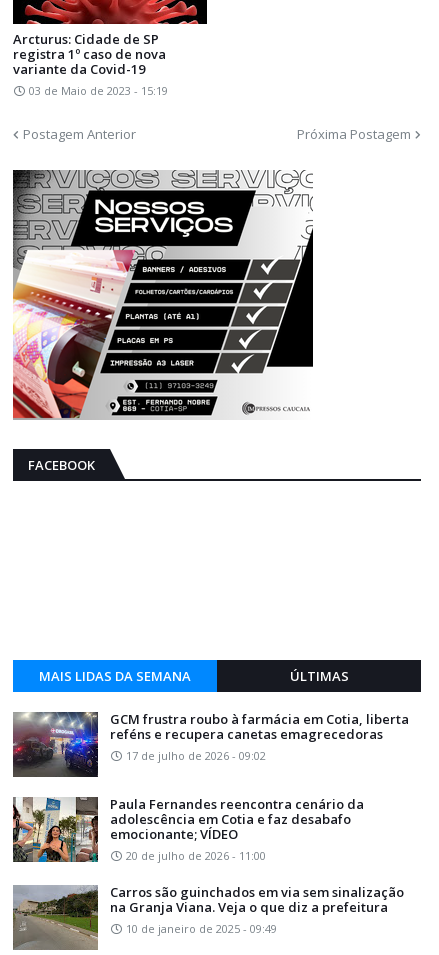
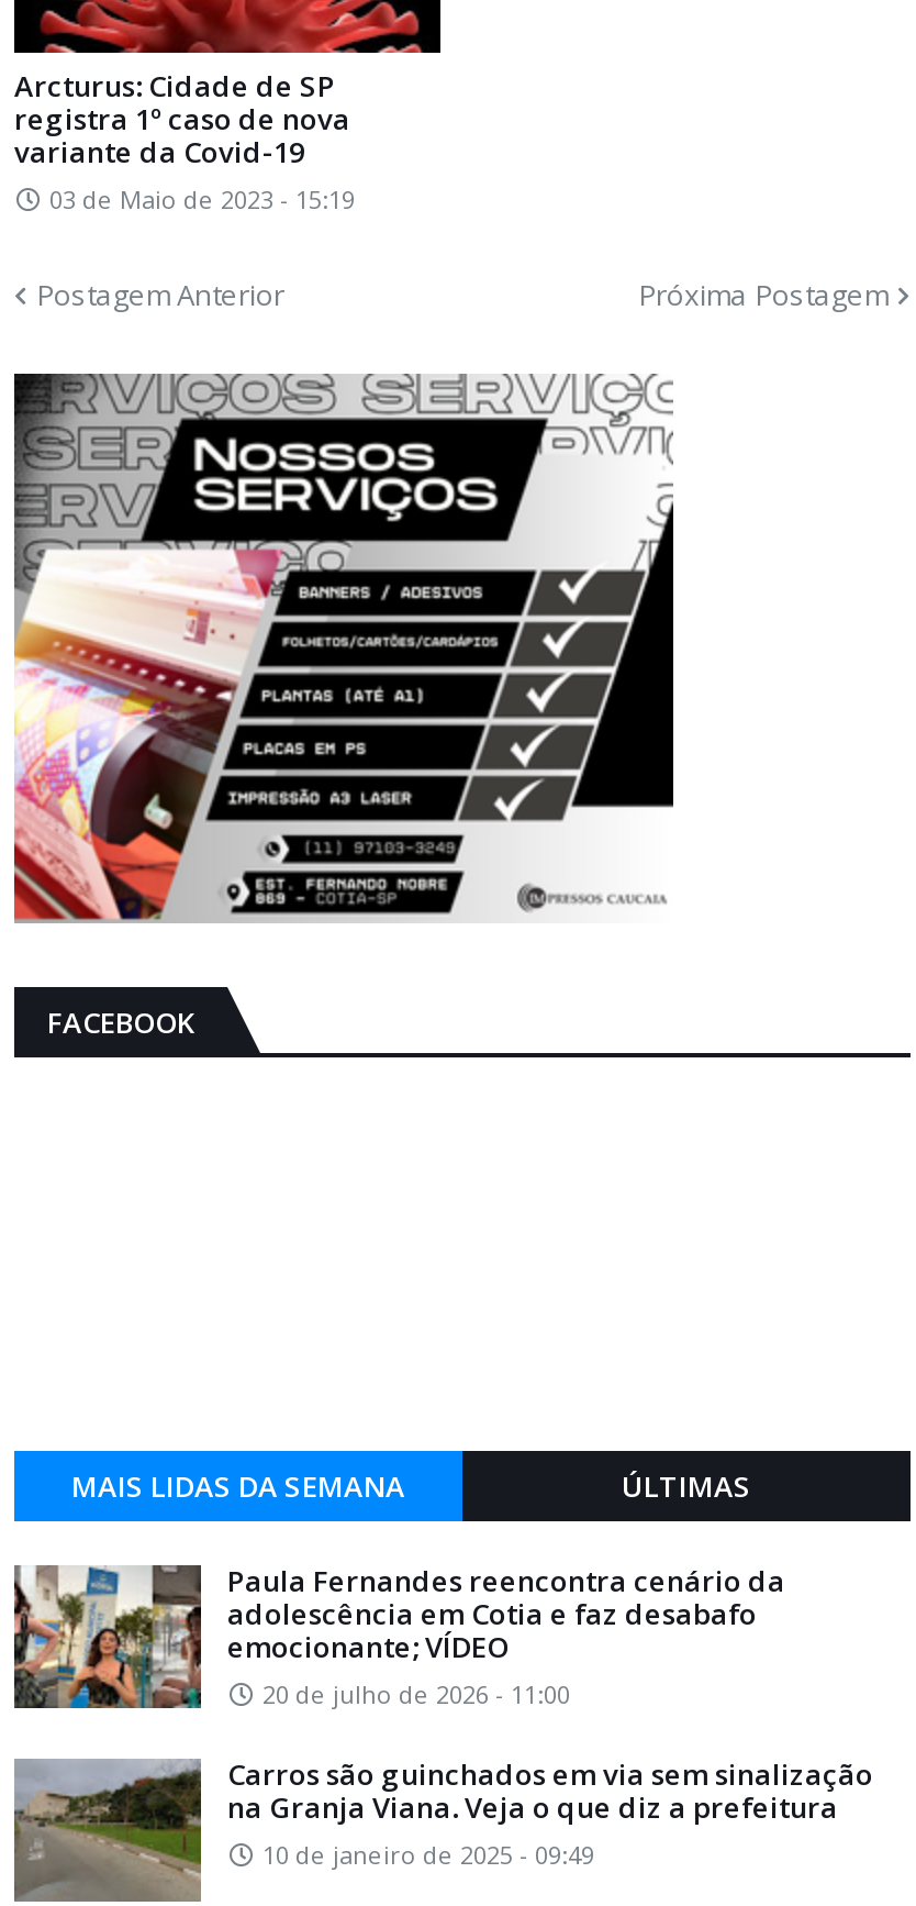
[12,710,409,778] [image] | GCM frustra roubo à farmácia em Cotia, liberta | reféns e recupera canetas emagrecedoras | 17 de julho de 2026 - 09:02 -> none

